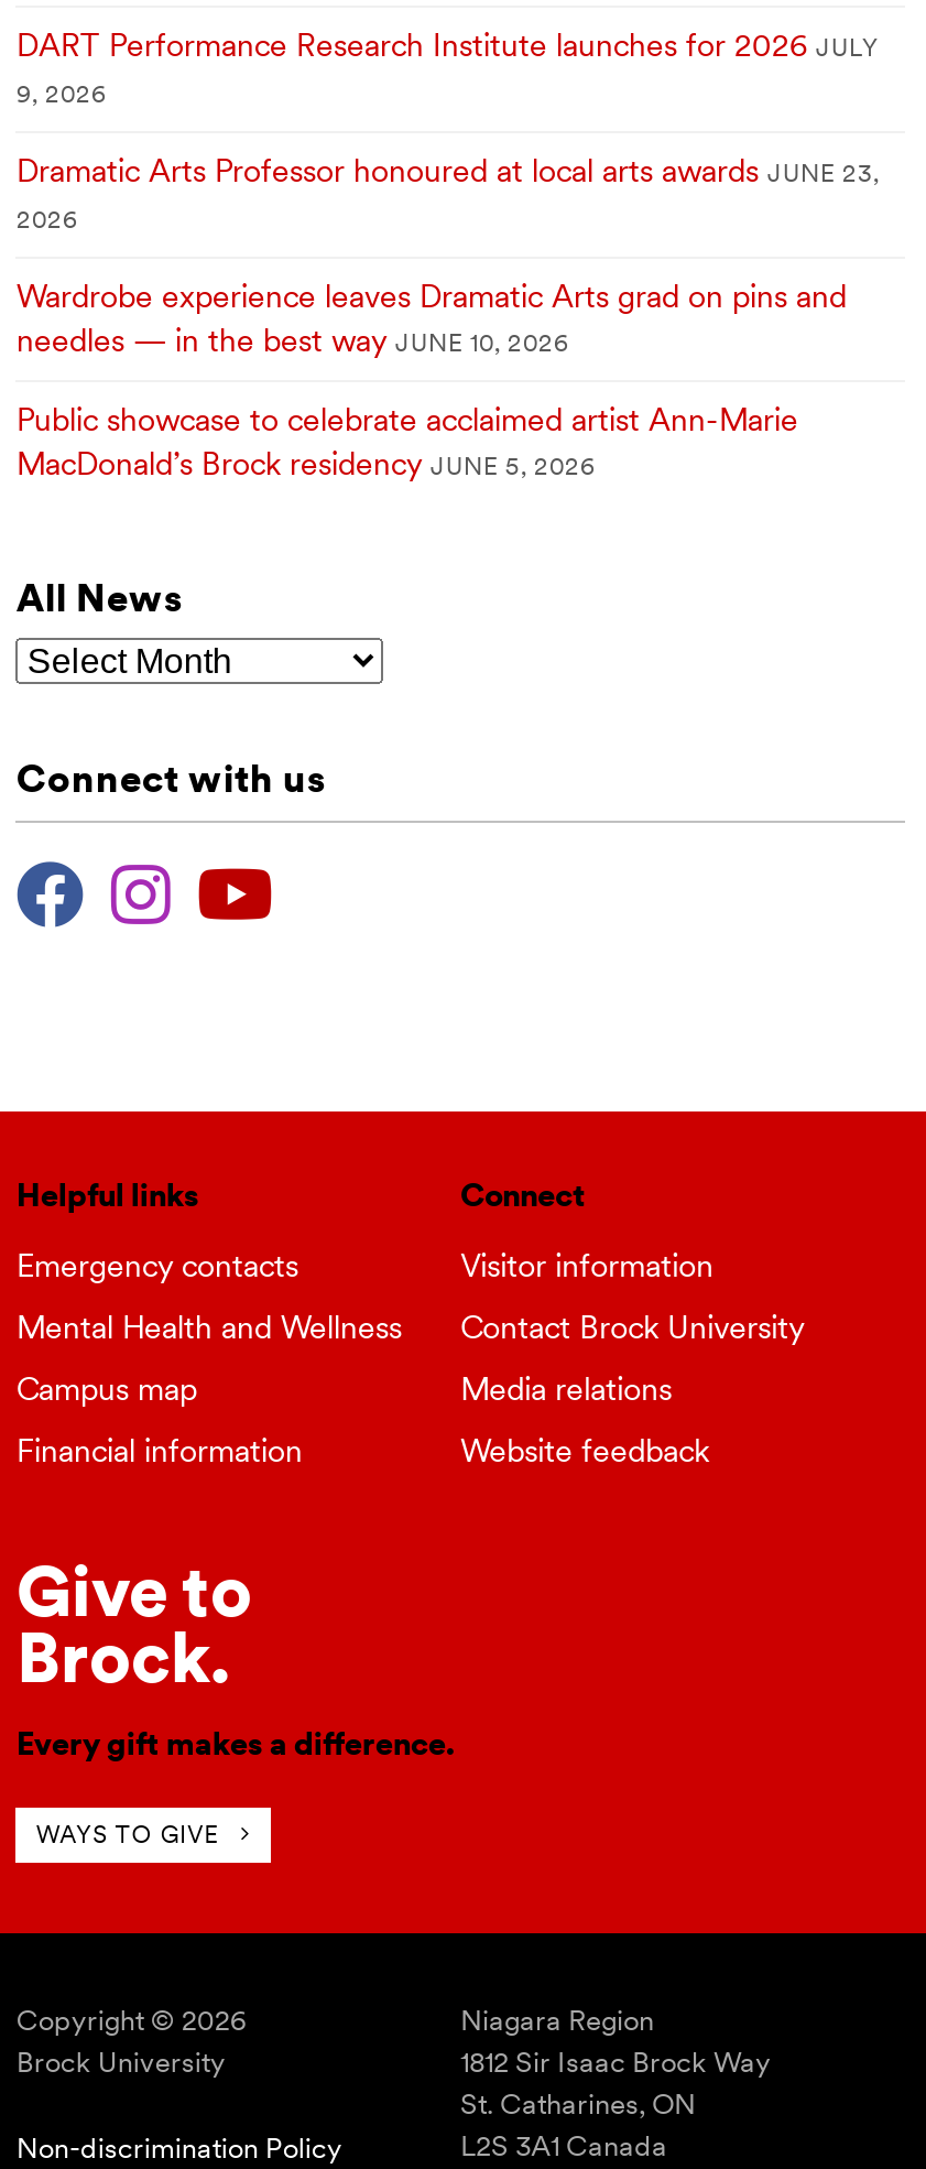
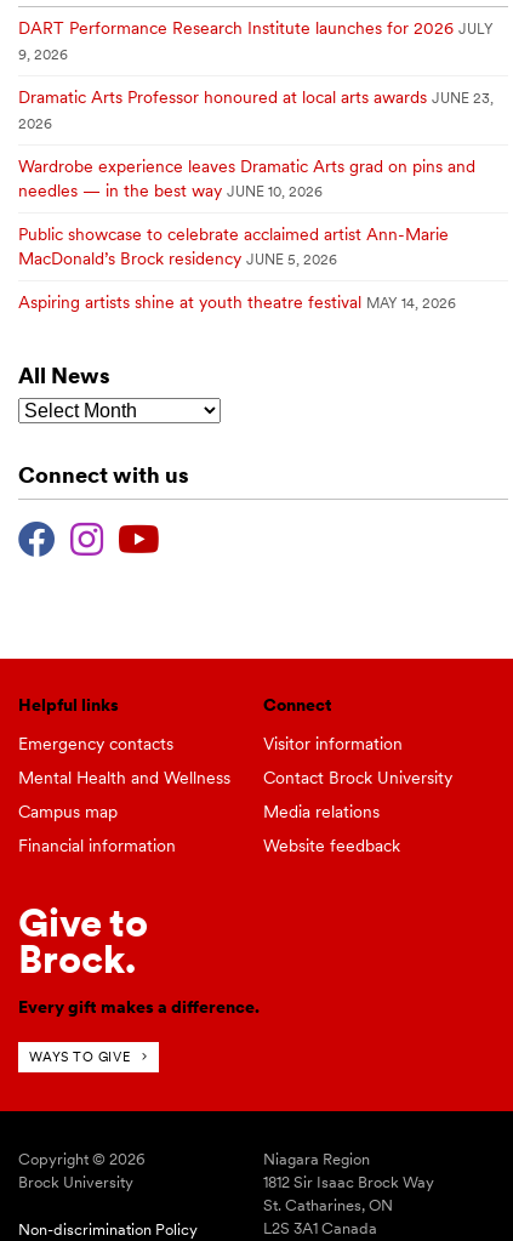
none -> [19,291,456,312] Aspiring artists shine at youth theatre festival MAY 14, 2026

